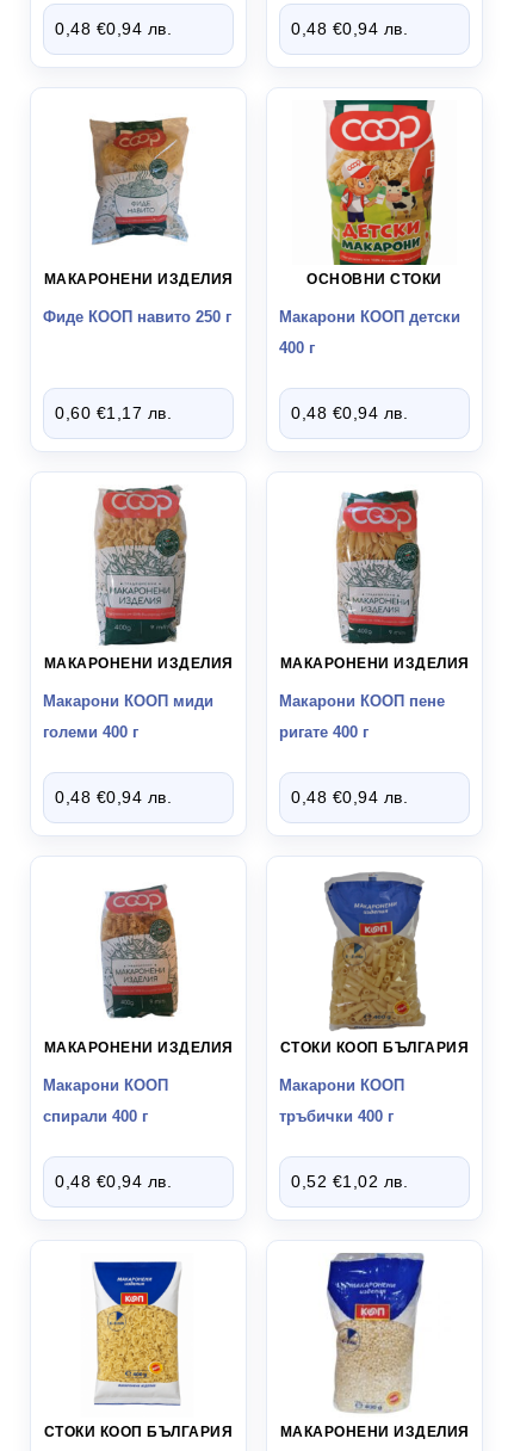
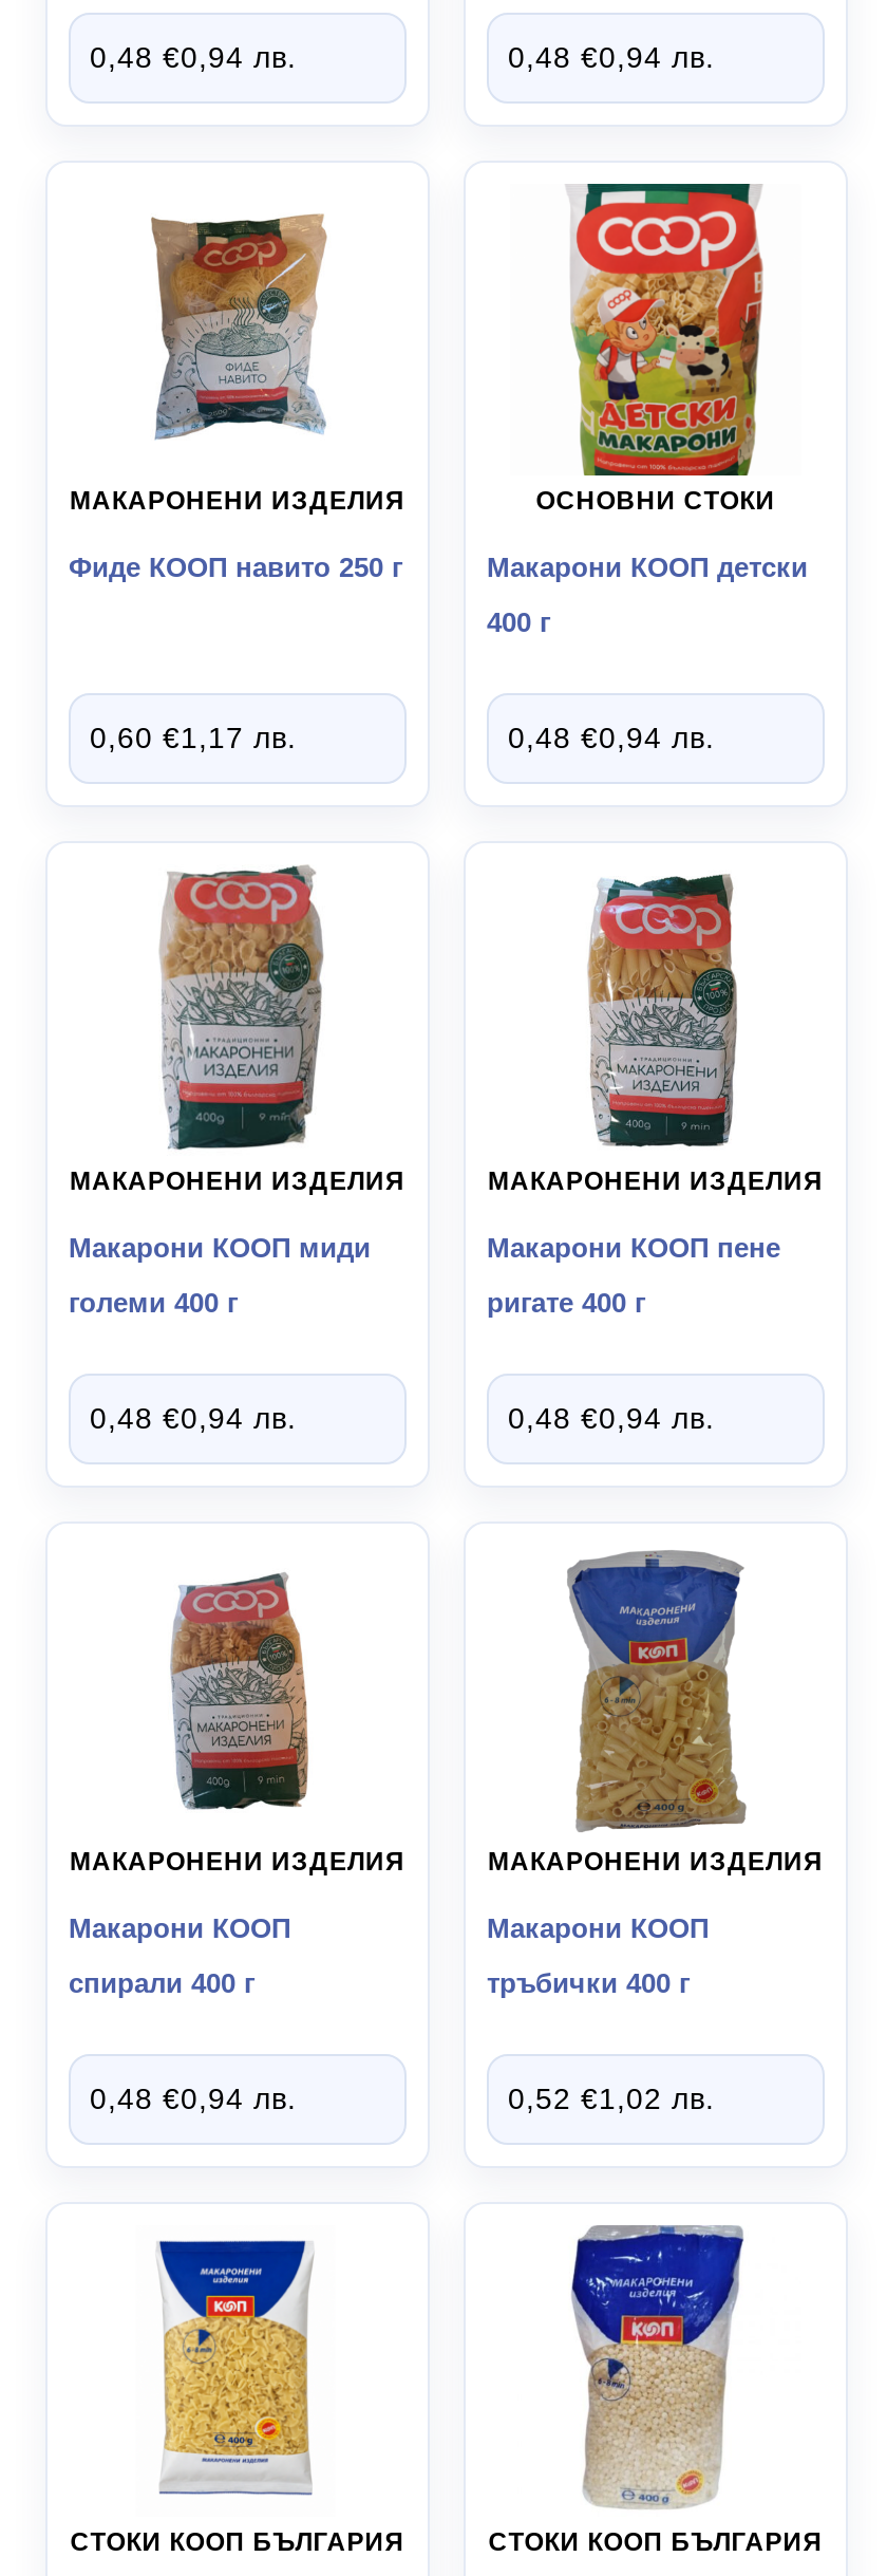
[280,1040,469,1056] СТОКИ КООП БЪЛГАРИЯ -> [488,1848,824,1877] МАКАРОНЕНИ ИЗДЕЛИЯ
[280,1424,469,1441] МАКАРОНЕНИ ИЗДЕЛИЯ -> [488,2528,823,2558] СТОКИ КООП БЪЛГАРИЯ

